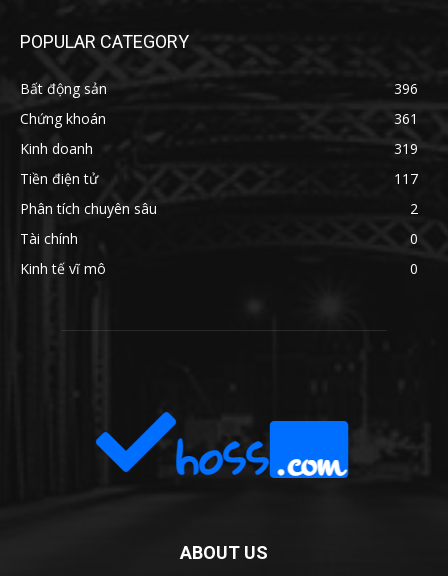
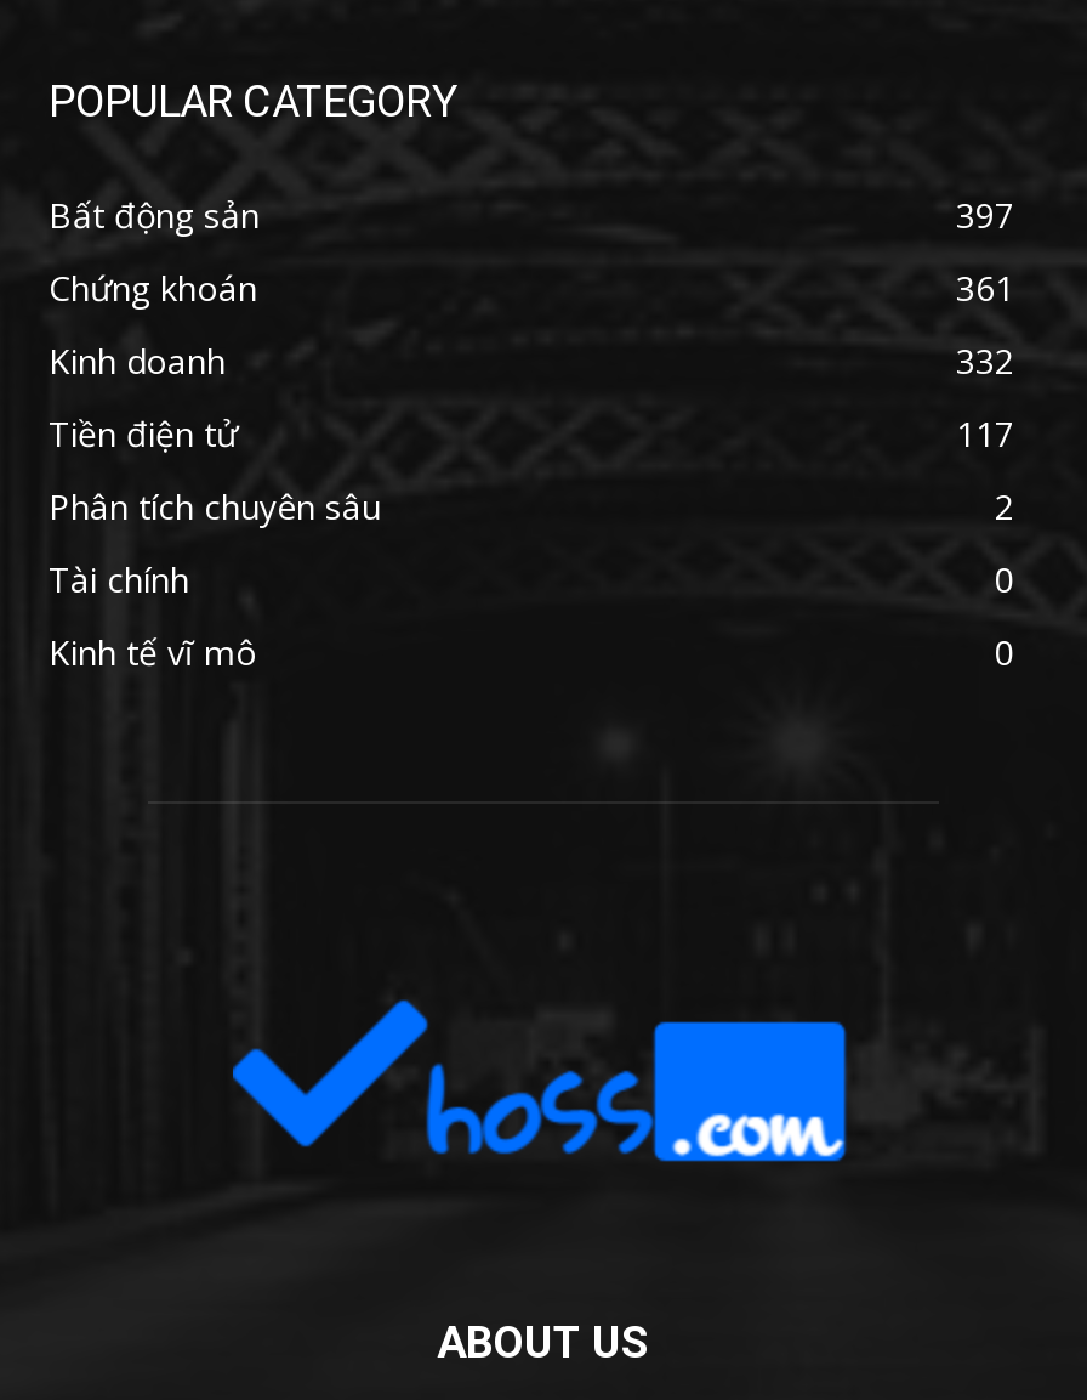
[394,79,418,98] 396 -> [956,193,1014,239] 397
[394,139,418,158] 319 -> [956,338,1014,384] 332

